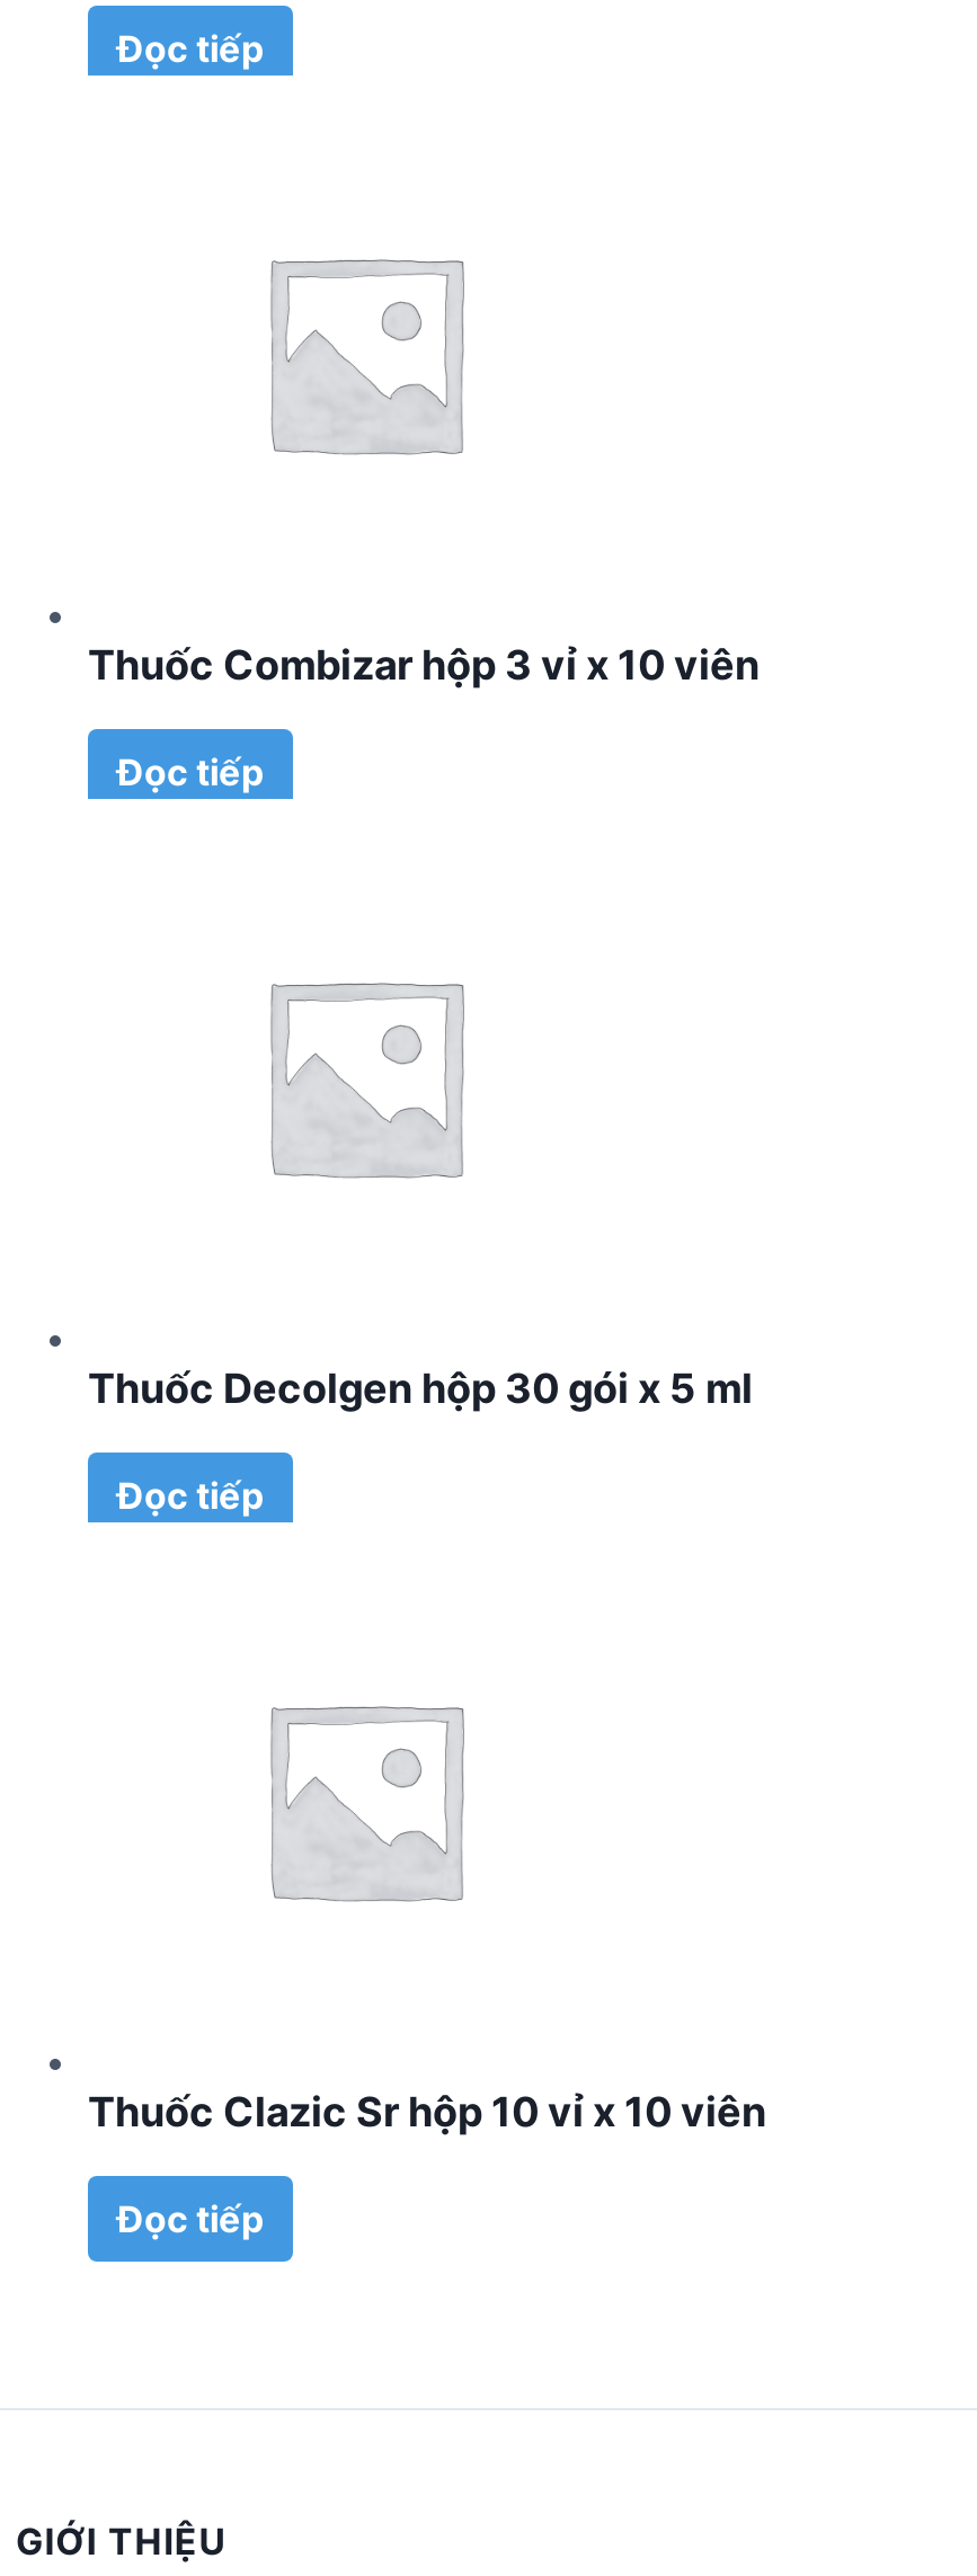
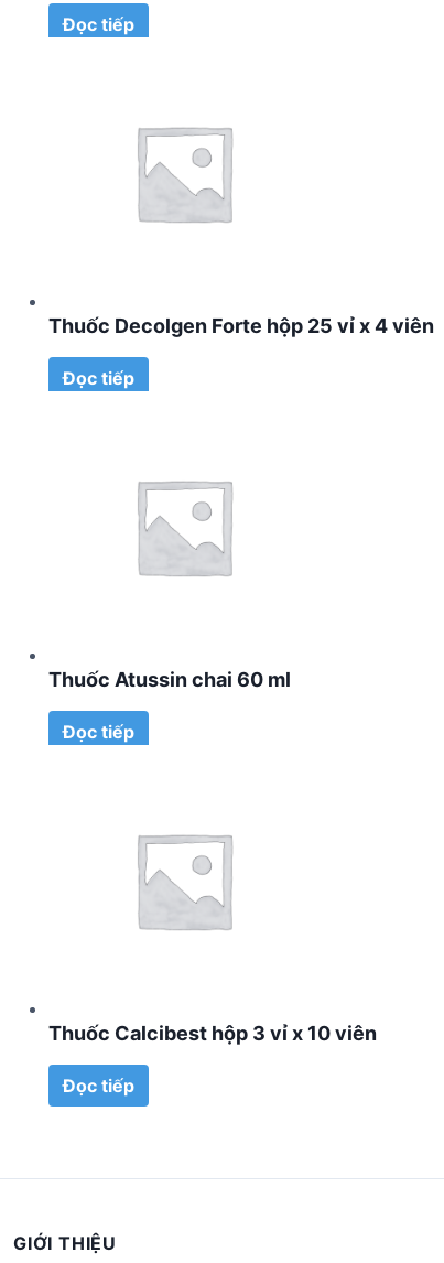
[88,641,760,689] Thuốc Combizar hộp 3 vỉ x 10 viên -> [48,314,434,337] Thuốc Decolgen Forte hộp 25 vỉ x 4 viên
[88,1365,753,1412] Thuốc Decolgen hộp 30 gói x 5 ml -> [48,668,291,691] Thuốc Atussin chai 60 ml
[88,2088,766,2136] Thuốc Clazic Sr hộp 10 vỉ x 10 viên -> [48,1022,377,1045] Thuốc Calcibest hộp 3 vỉ x 10 viên

